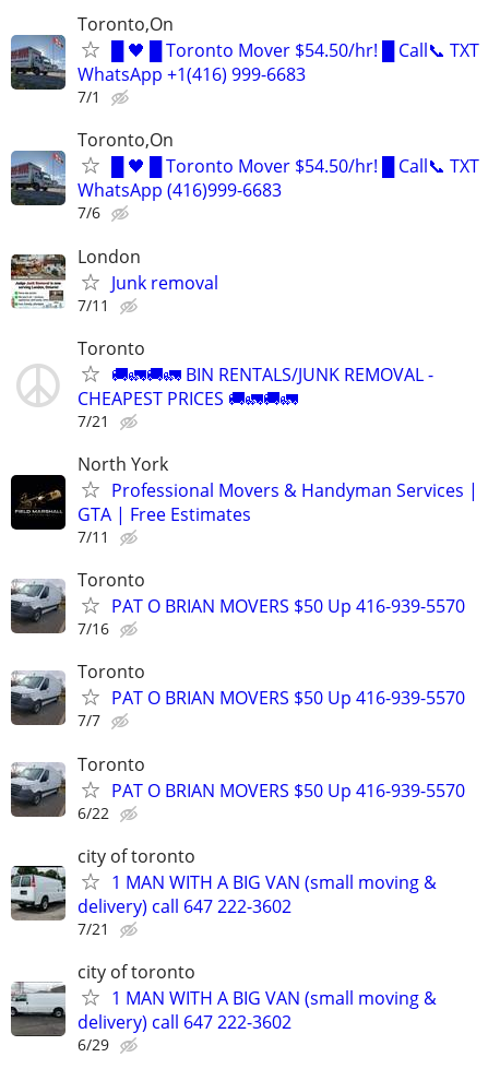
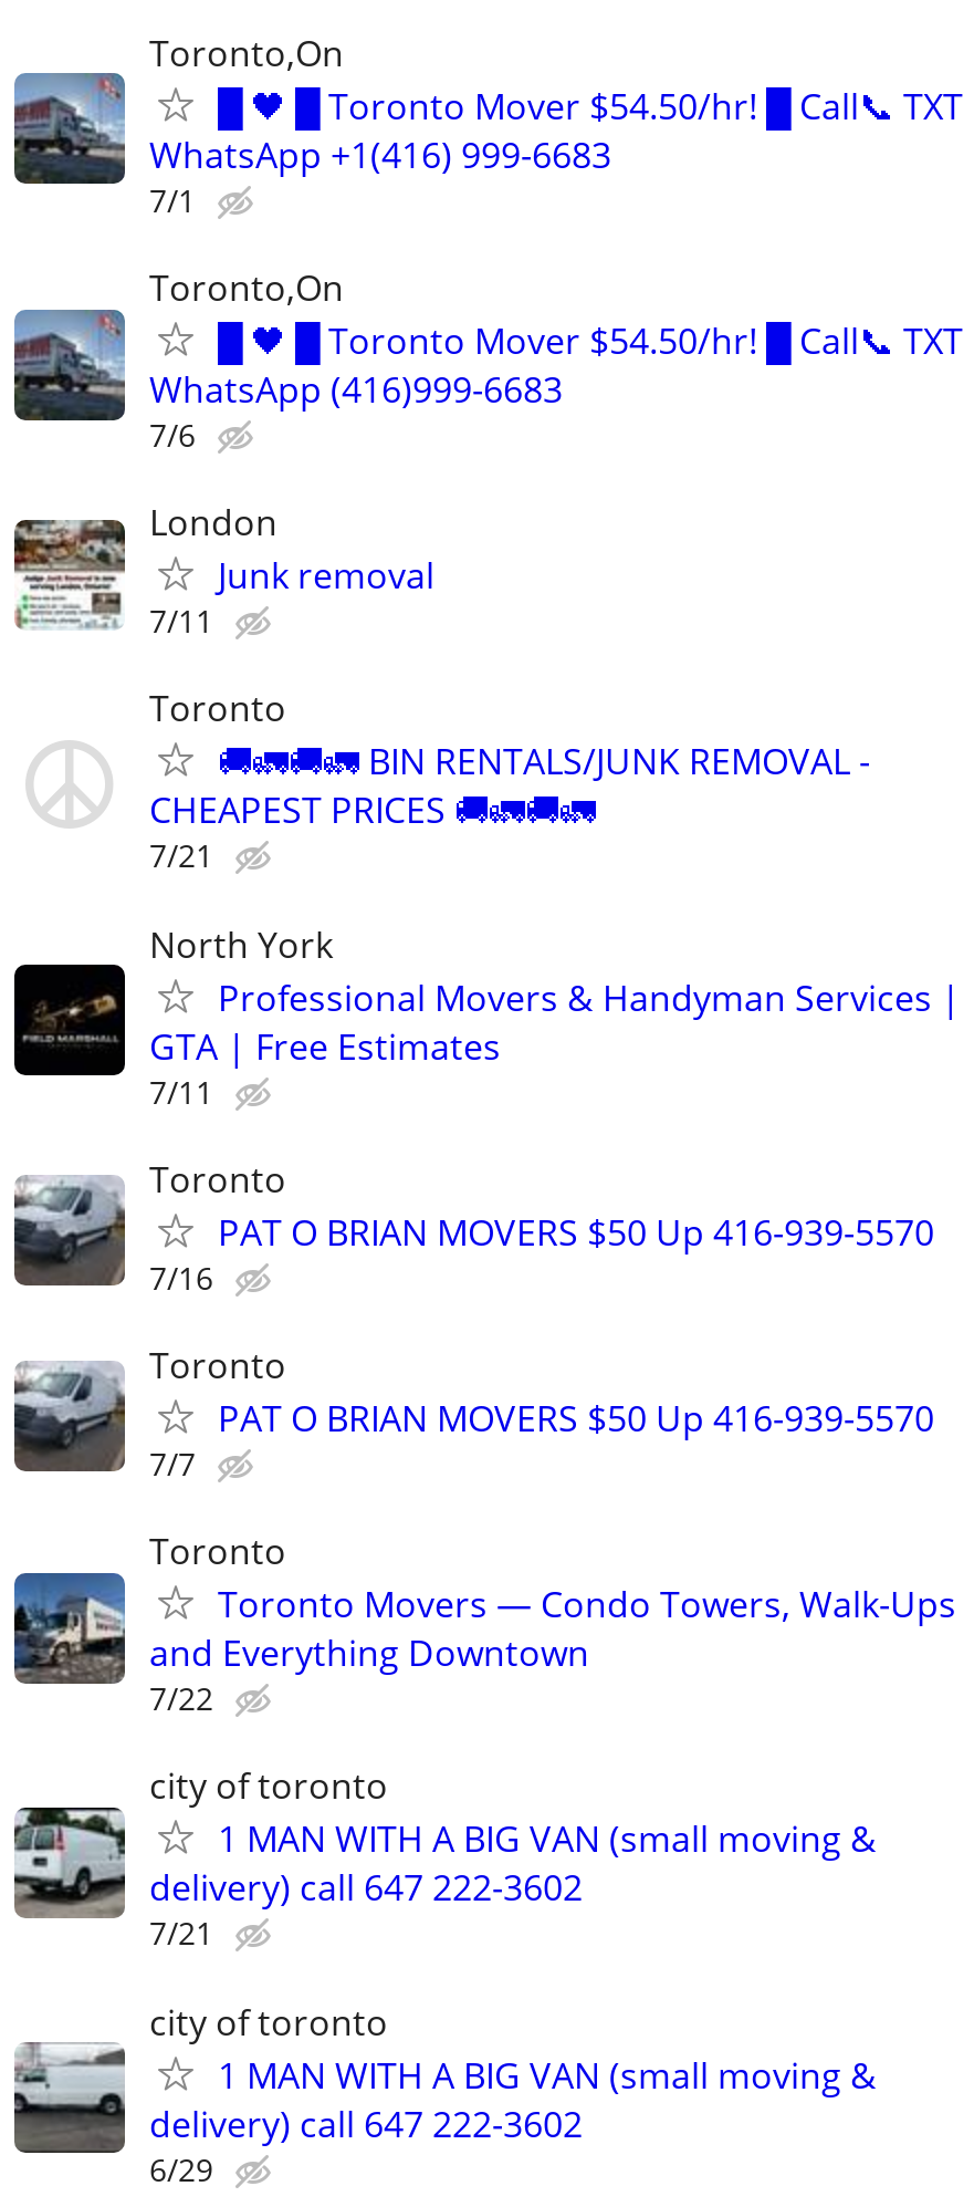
[11,762,465,823] [image] | PAT O BRIAN MOVERS $50 Up 416-939-5570 | 6/22 -> [14,1570,956,1719] [image] | Toronto Movers — Condo Towers, Walk-Ups | and Everything Downtown | 7/22

